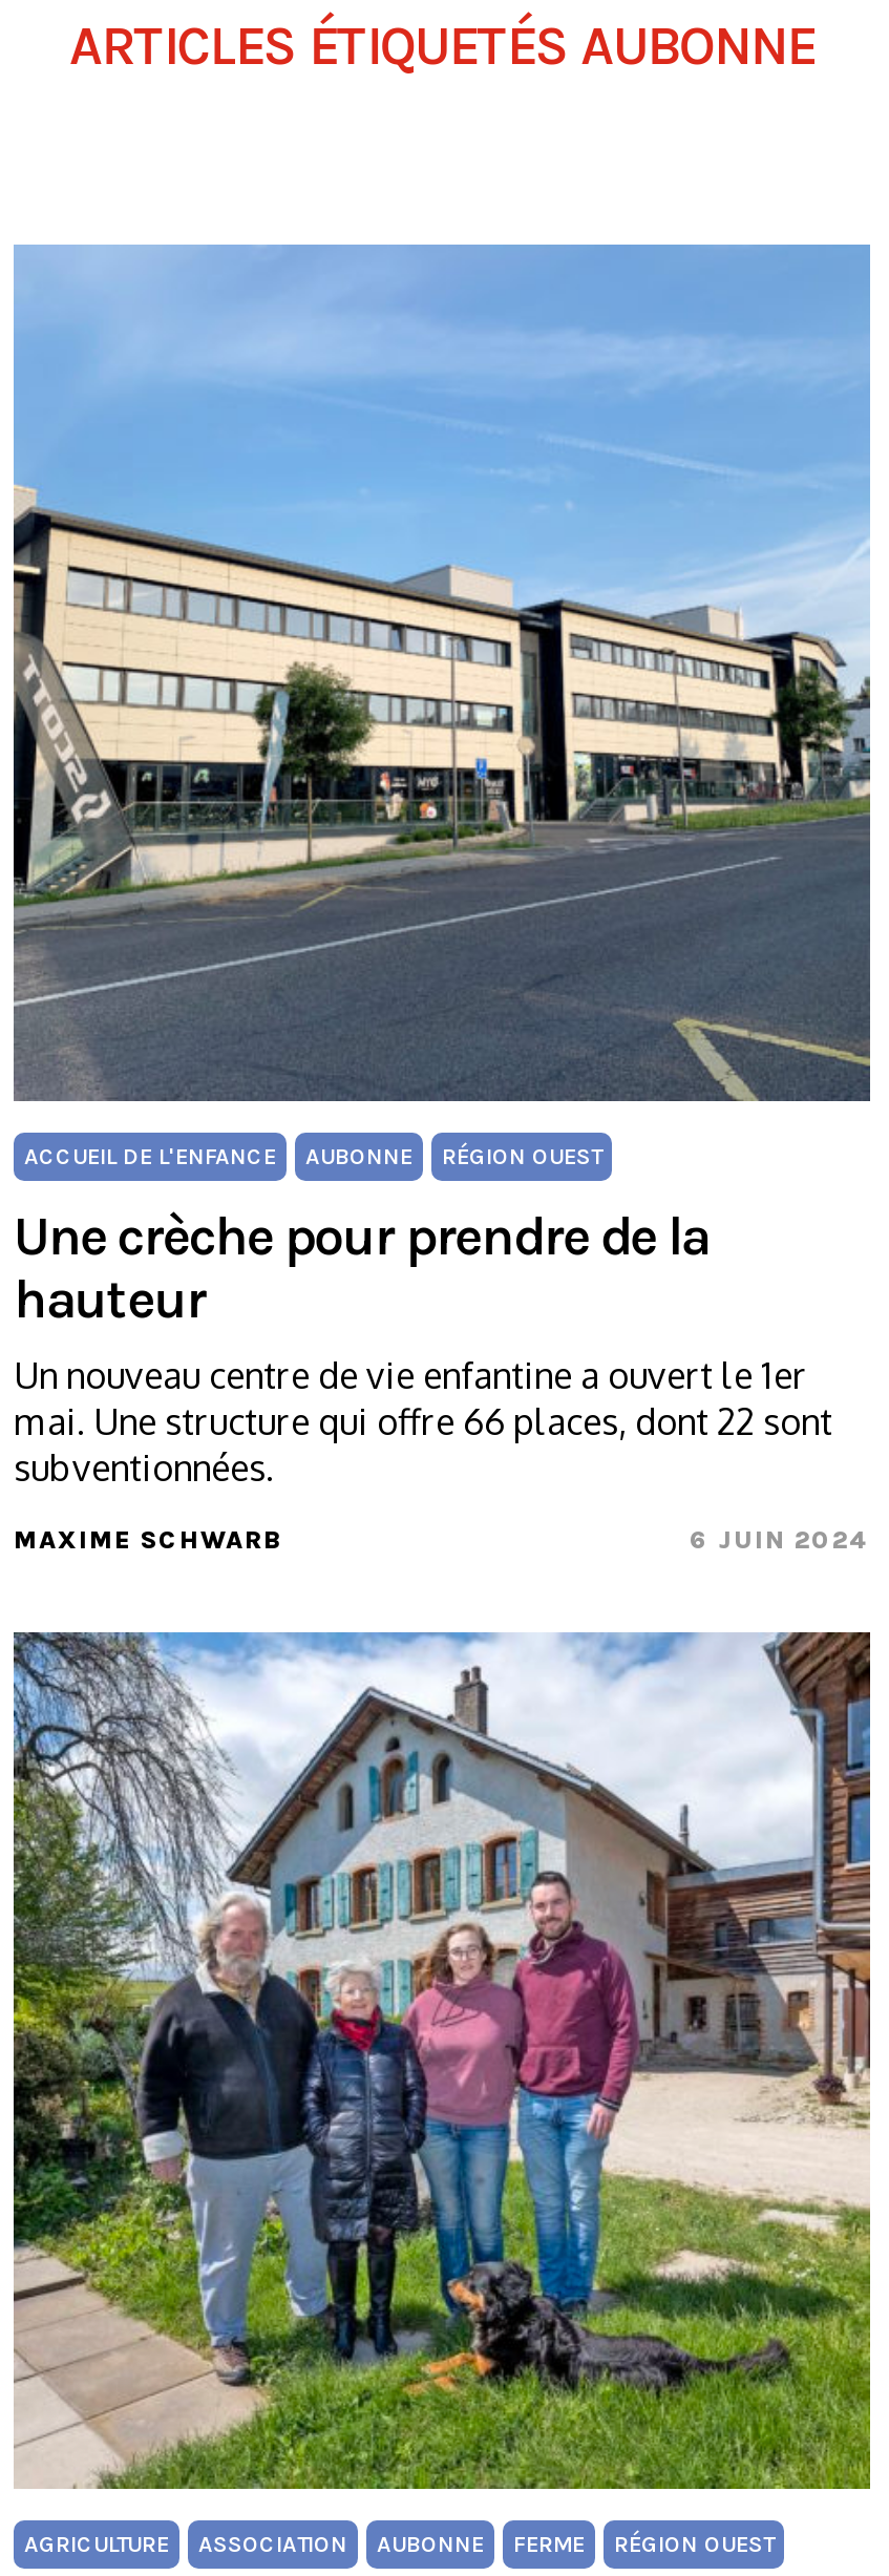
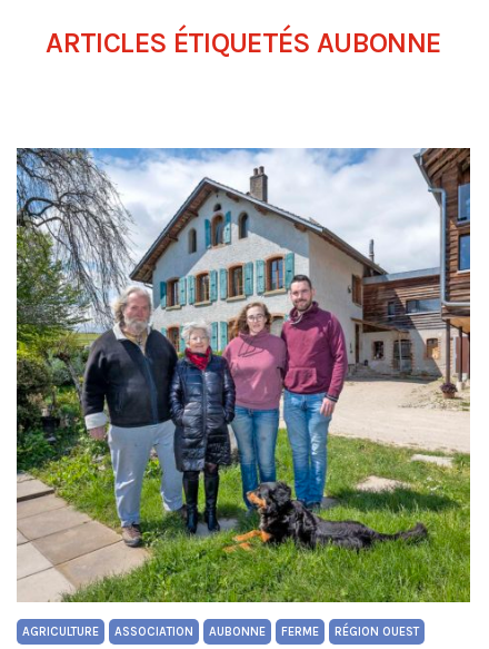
[12,242,872,1555] [image] | ACCUEIL DE L'ENFANCE | AUBONNE | RÉGION OUEST | Une crèche pour prendre de la | hauteur | Un nouveau centre de vie enfantine a ouvert le 1er | mai. Une structure qui offre 66 places, dont 22 sont | subventionnées. | MAXIME SCHWARB | 6 JUIN 2024 -> none

